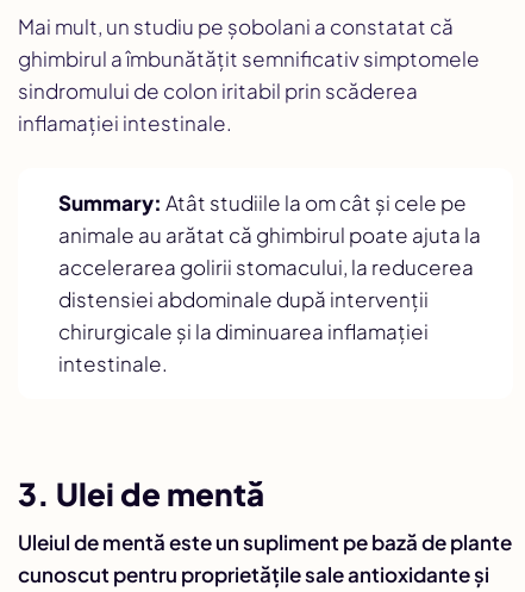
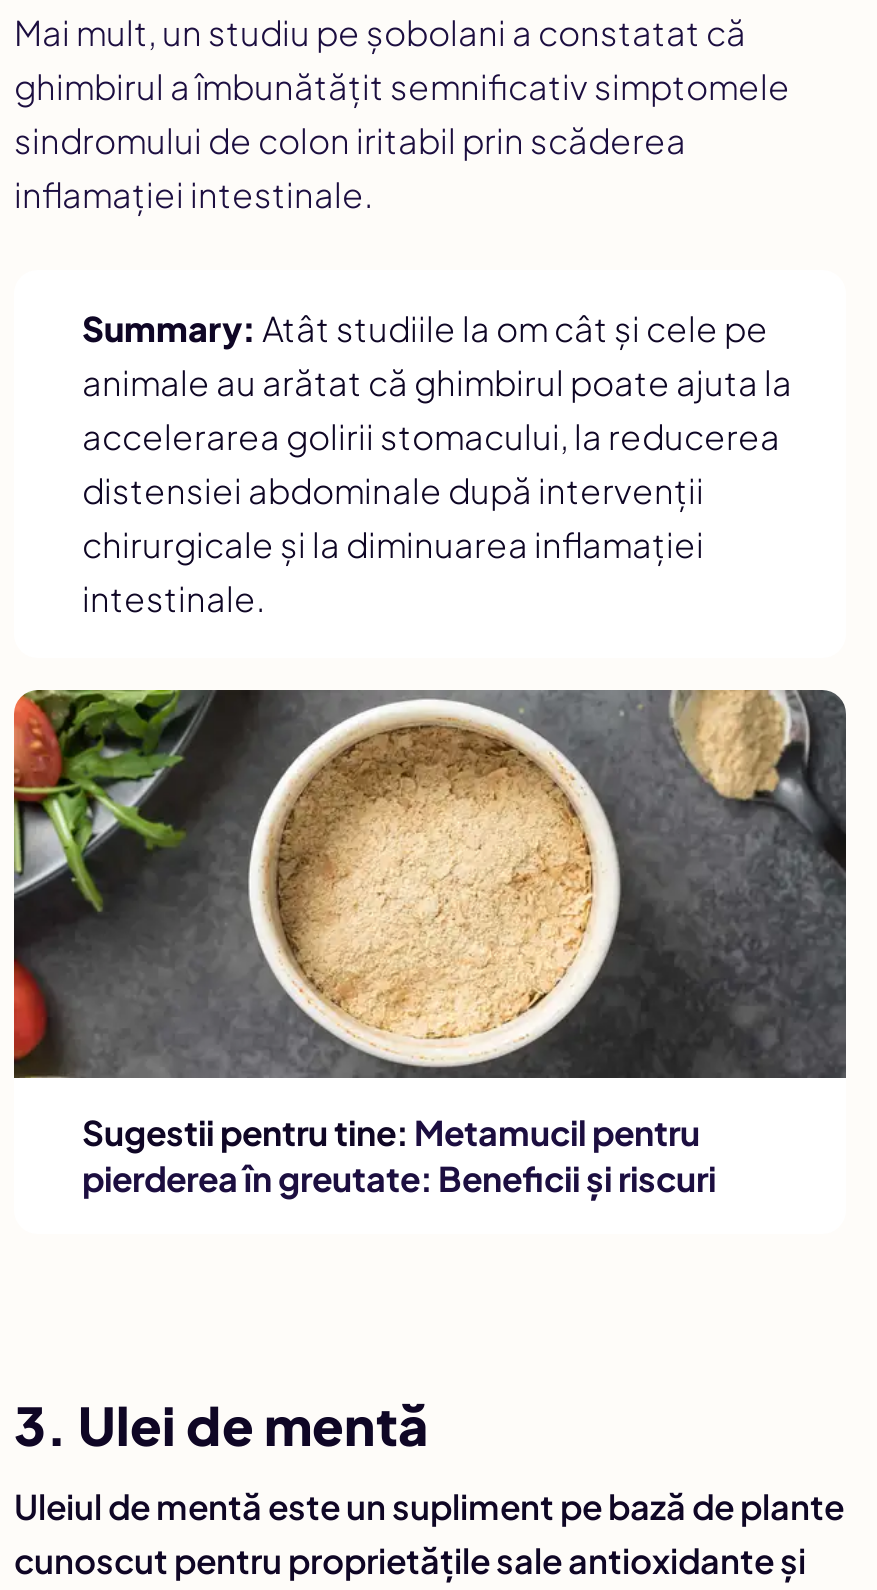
none -> [12,688,848,1201] [image] | Sugestii pentru tine: Metamucil pentru | pierderea în greutate: Beneficii și riscuri

